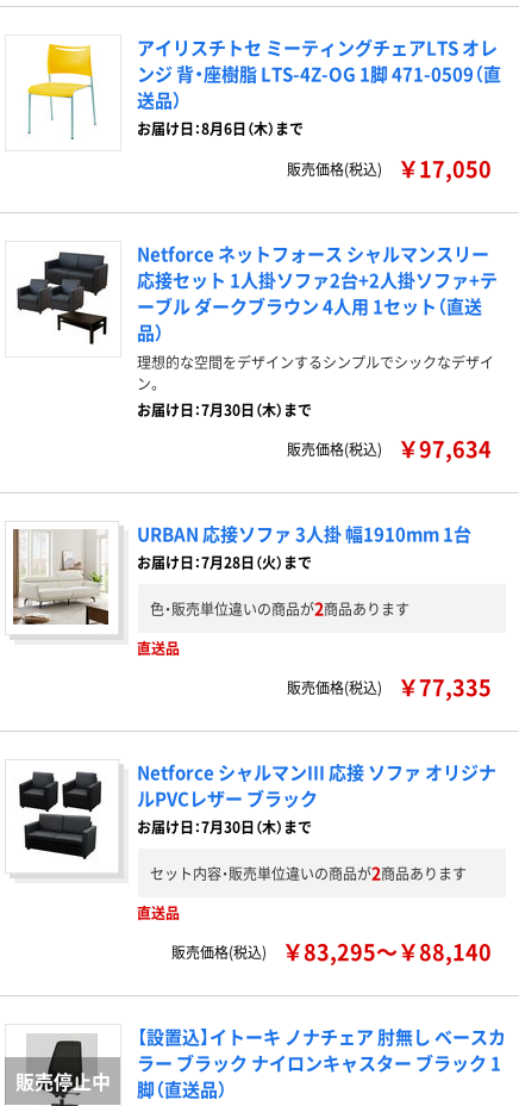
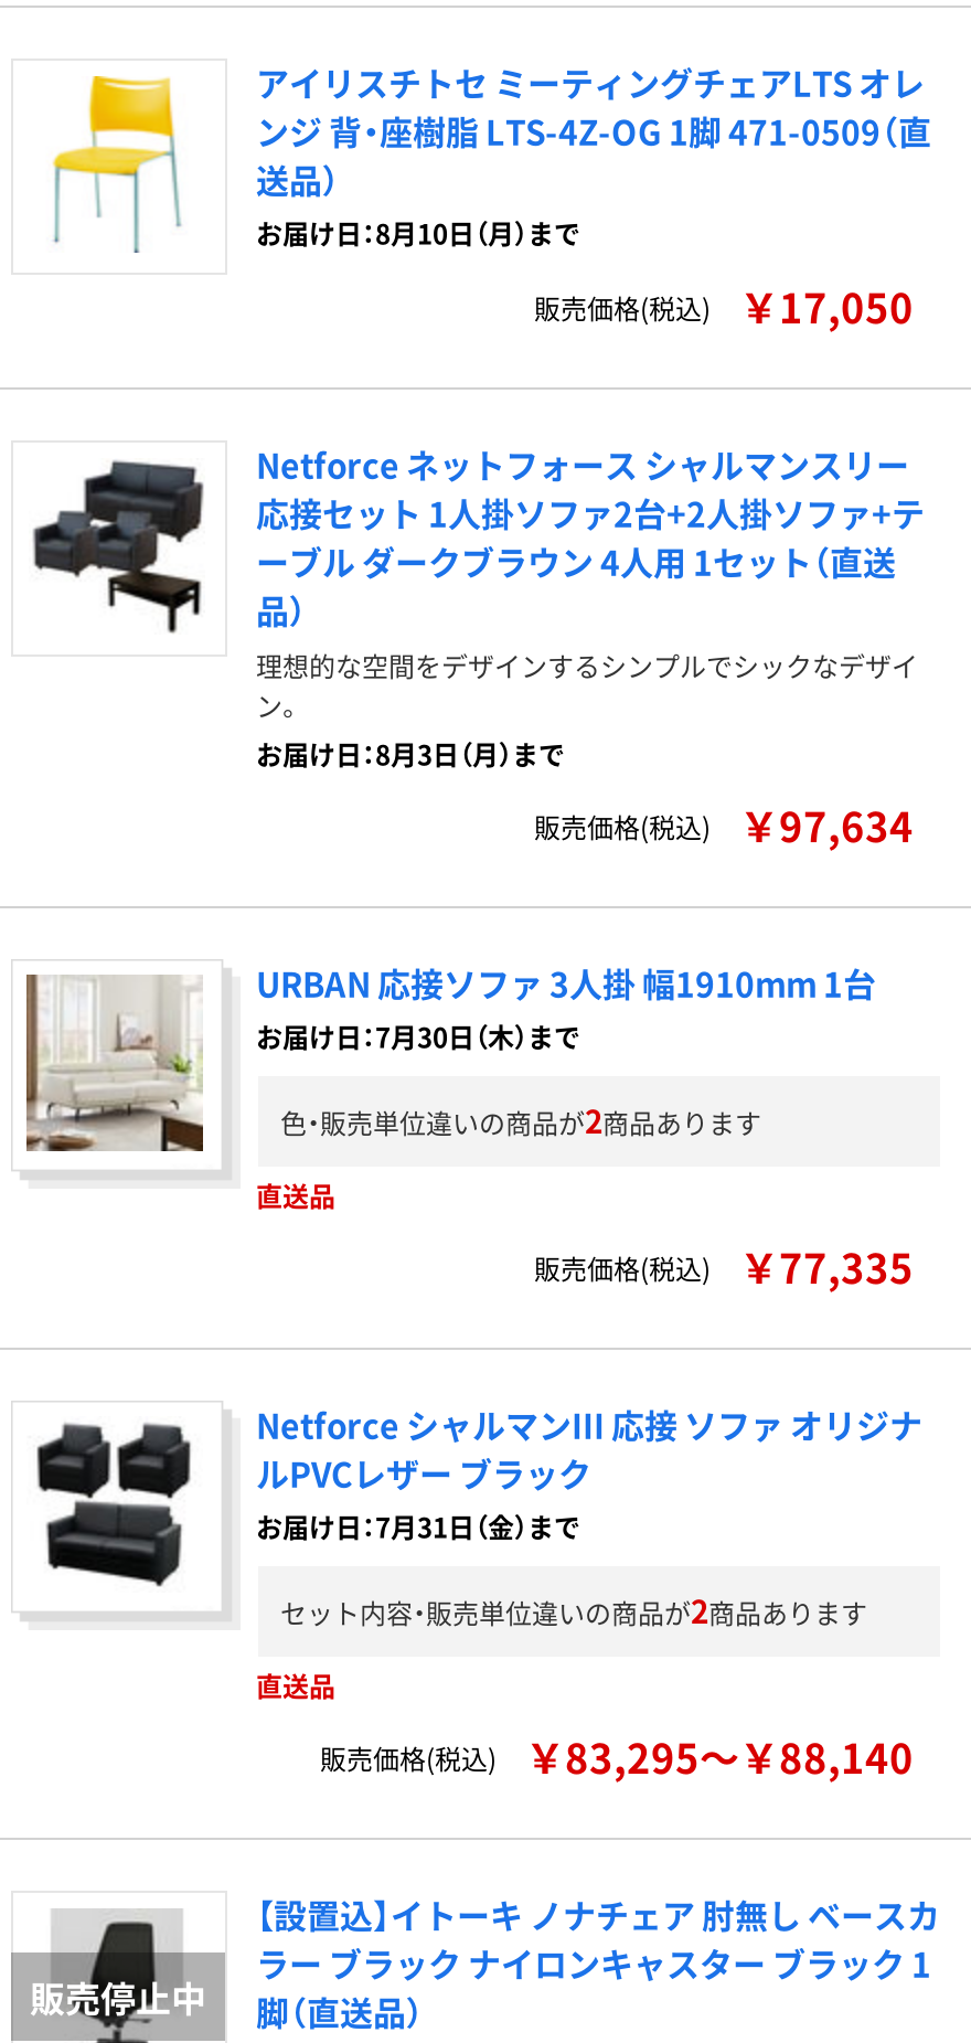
[137,118,304,138] お届け日：8月6日（木）まで -> [256,213,580,251] お届け日：8月10日（月）まで
[137,399,312,420] お届け日：7月30日（木）まで -> [256,734,565,772] お届け日：8月3日（月）まで
[137,552,312,572] お届け日：7月28日（火）まで -> [256,1017,580,1054] お届け日：7月30日（木）まで
[137,816,312,837] お届け日：7月30日（木）まで -> [256,1507,580,1544] お届け日：7月31日（金）まで

